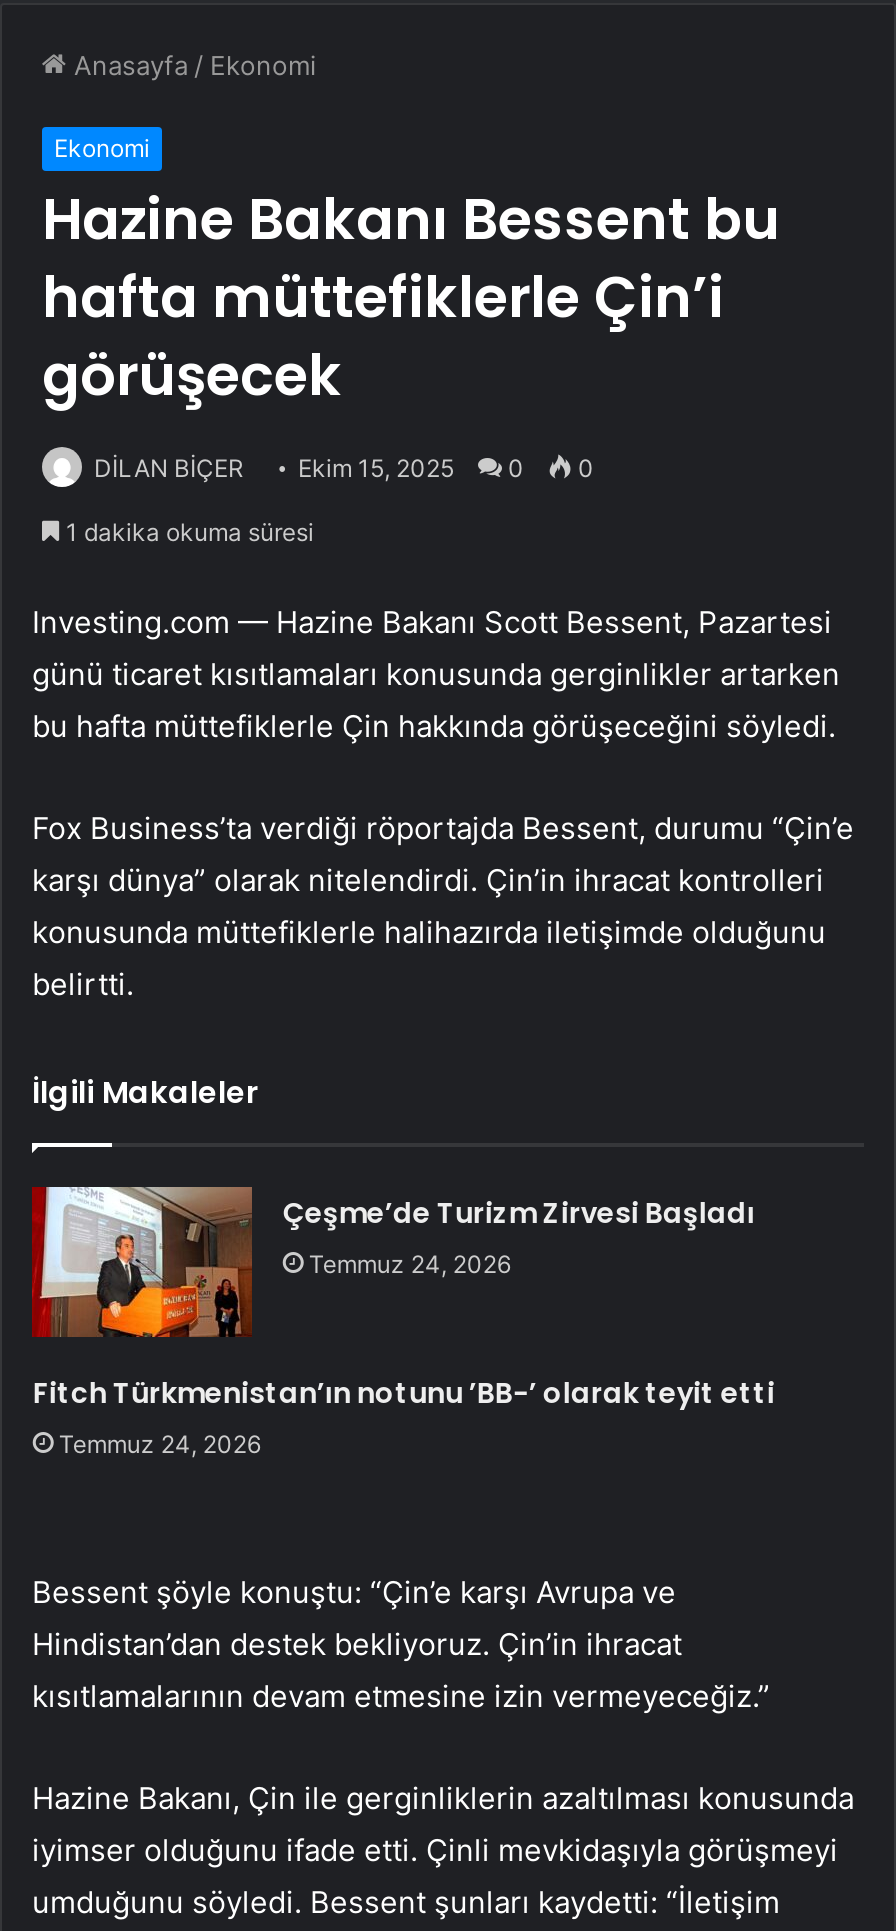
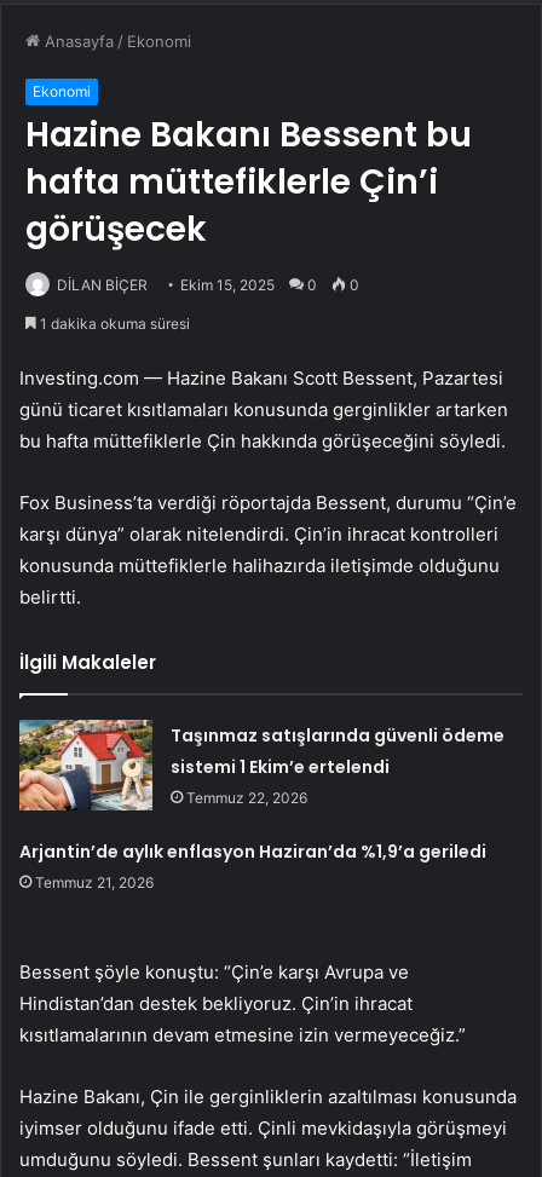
[30,1185,755,1339] [image] | Çeşme’de Turizm Zirvesi Başladı | Temmuz 24, 2026 -> [18,719,505,812] [image] | Taşınmaz satışlarında güvenli ödeme | sistemi 1 Ekim’e ertelendi | Temmuz 22, 2026
[33,1374,775,1460] Fitch Türkmenistan’ın notunu ’BB-’ olarak teyit etti | Temmuz 24, 2026 -> [20,840,487,892] Arjantin’de aylık enflasyon Haziran’da %1,9’a geriledi | Temmuz 21, 2026

